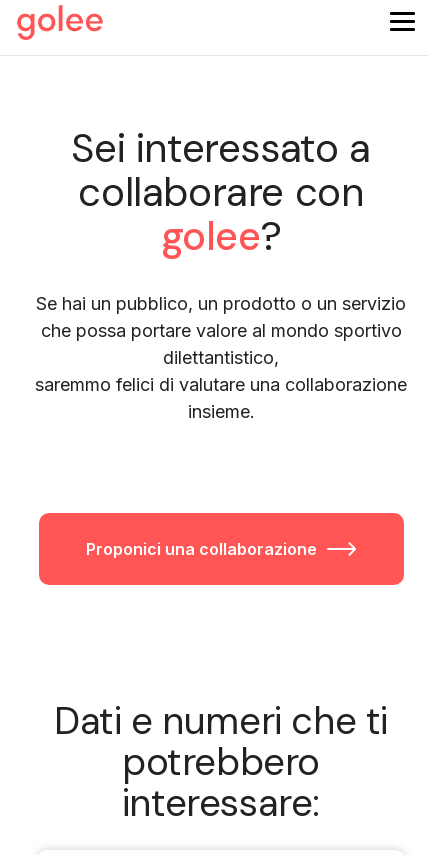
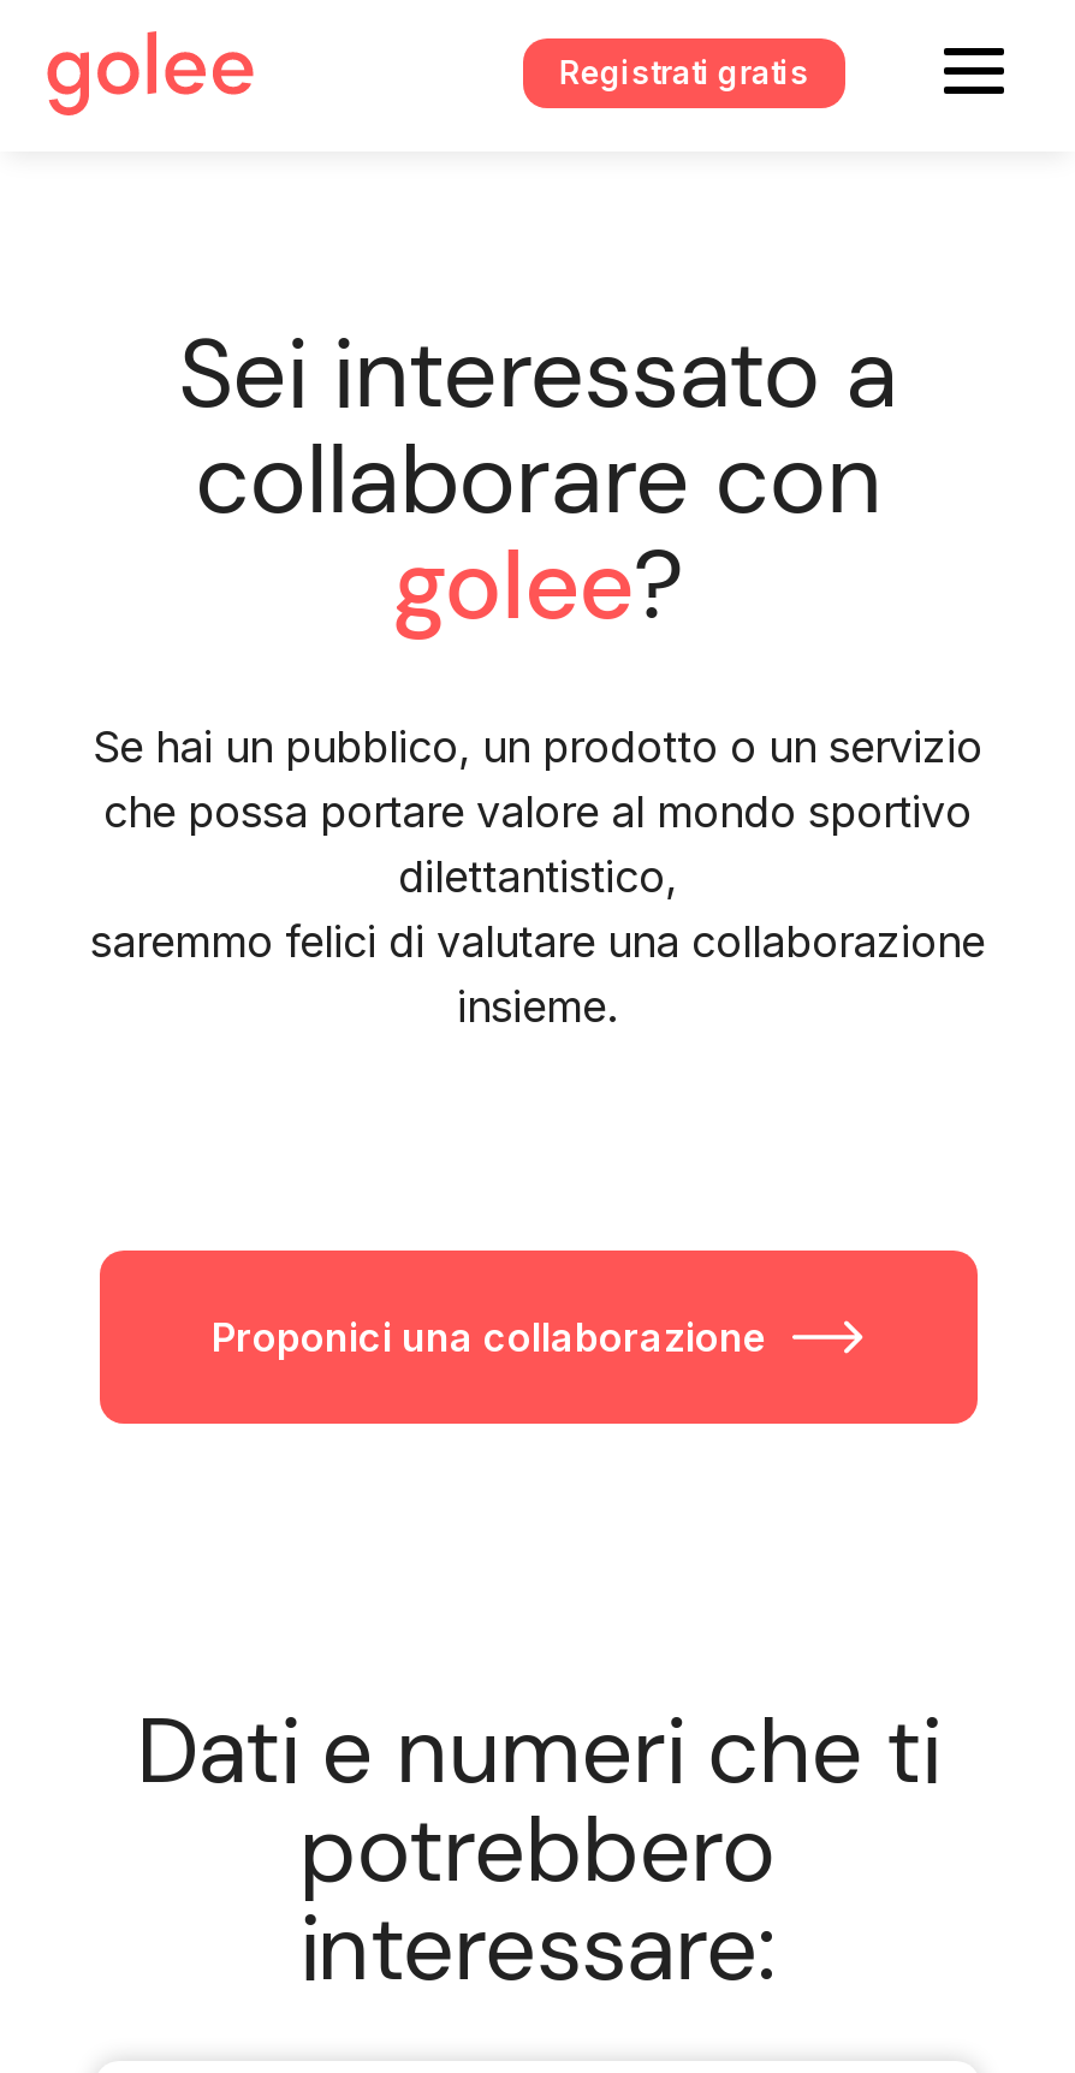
none -> [559,53,809,91] Registrati gratis

